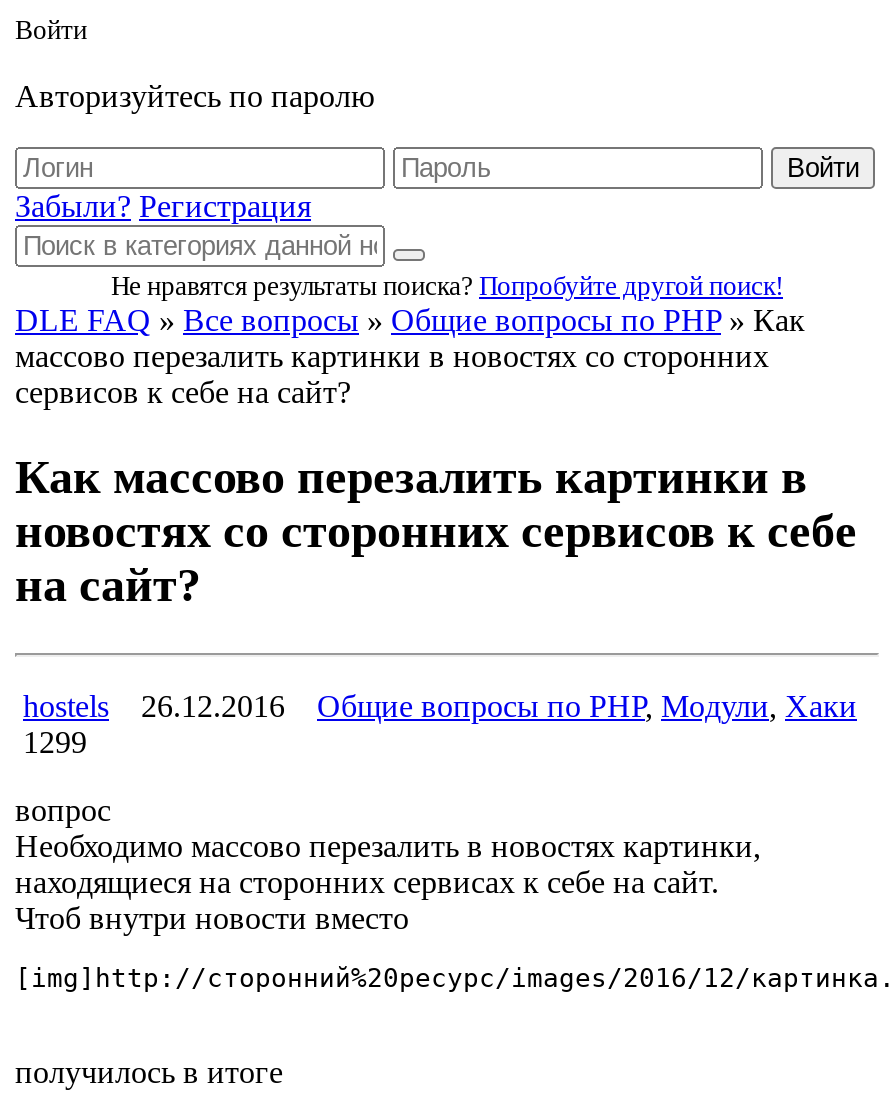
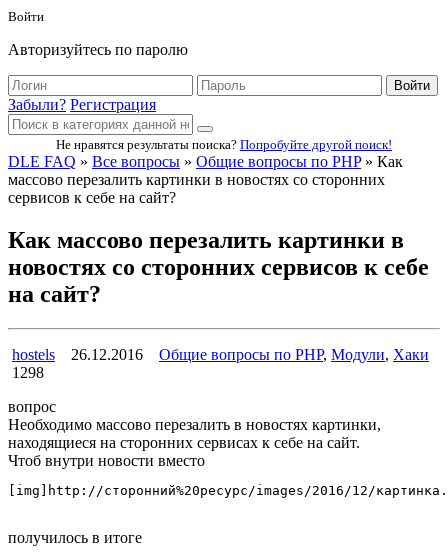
[15,725,87,759] 1299 -> [8,364,44,381] 1298

